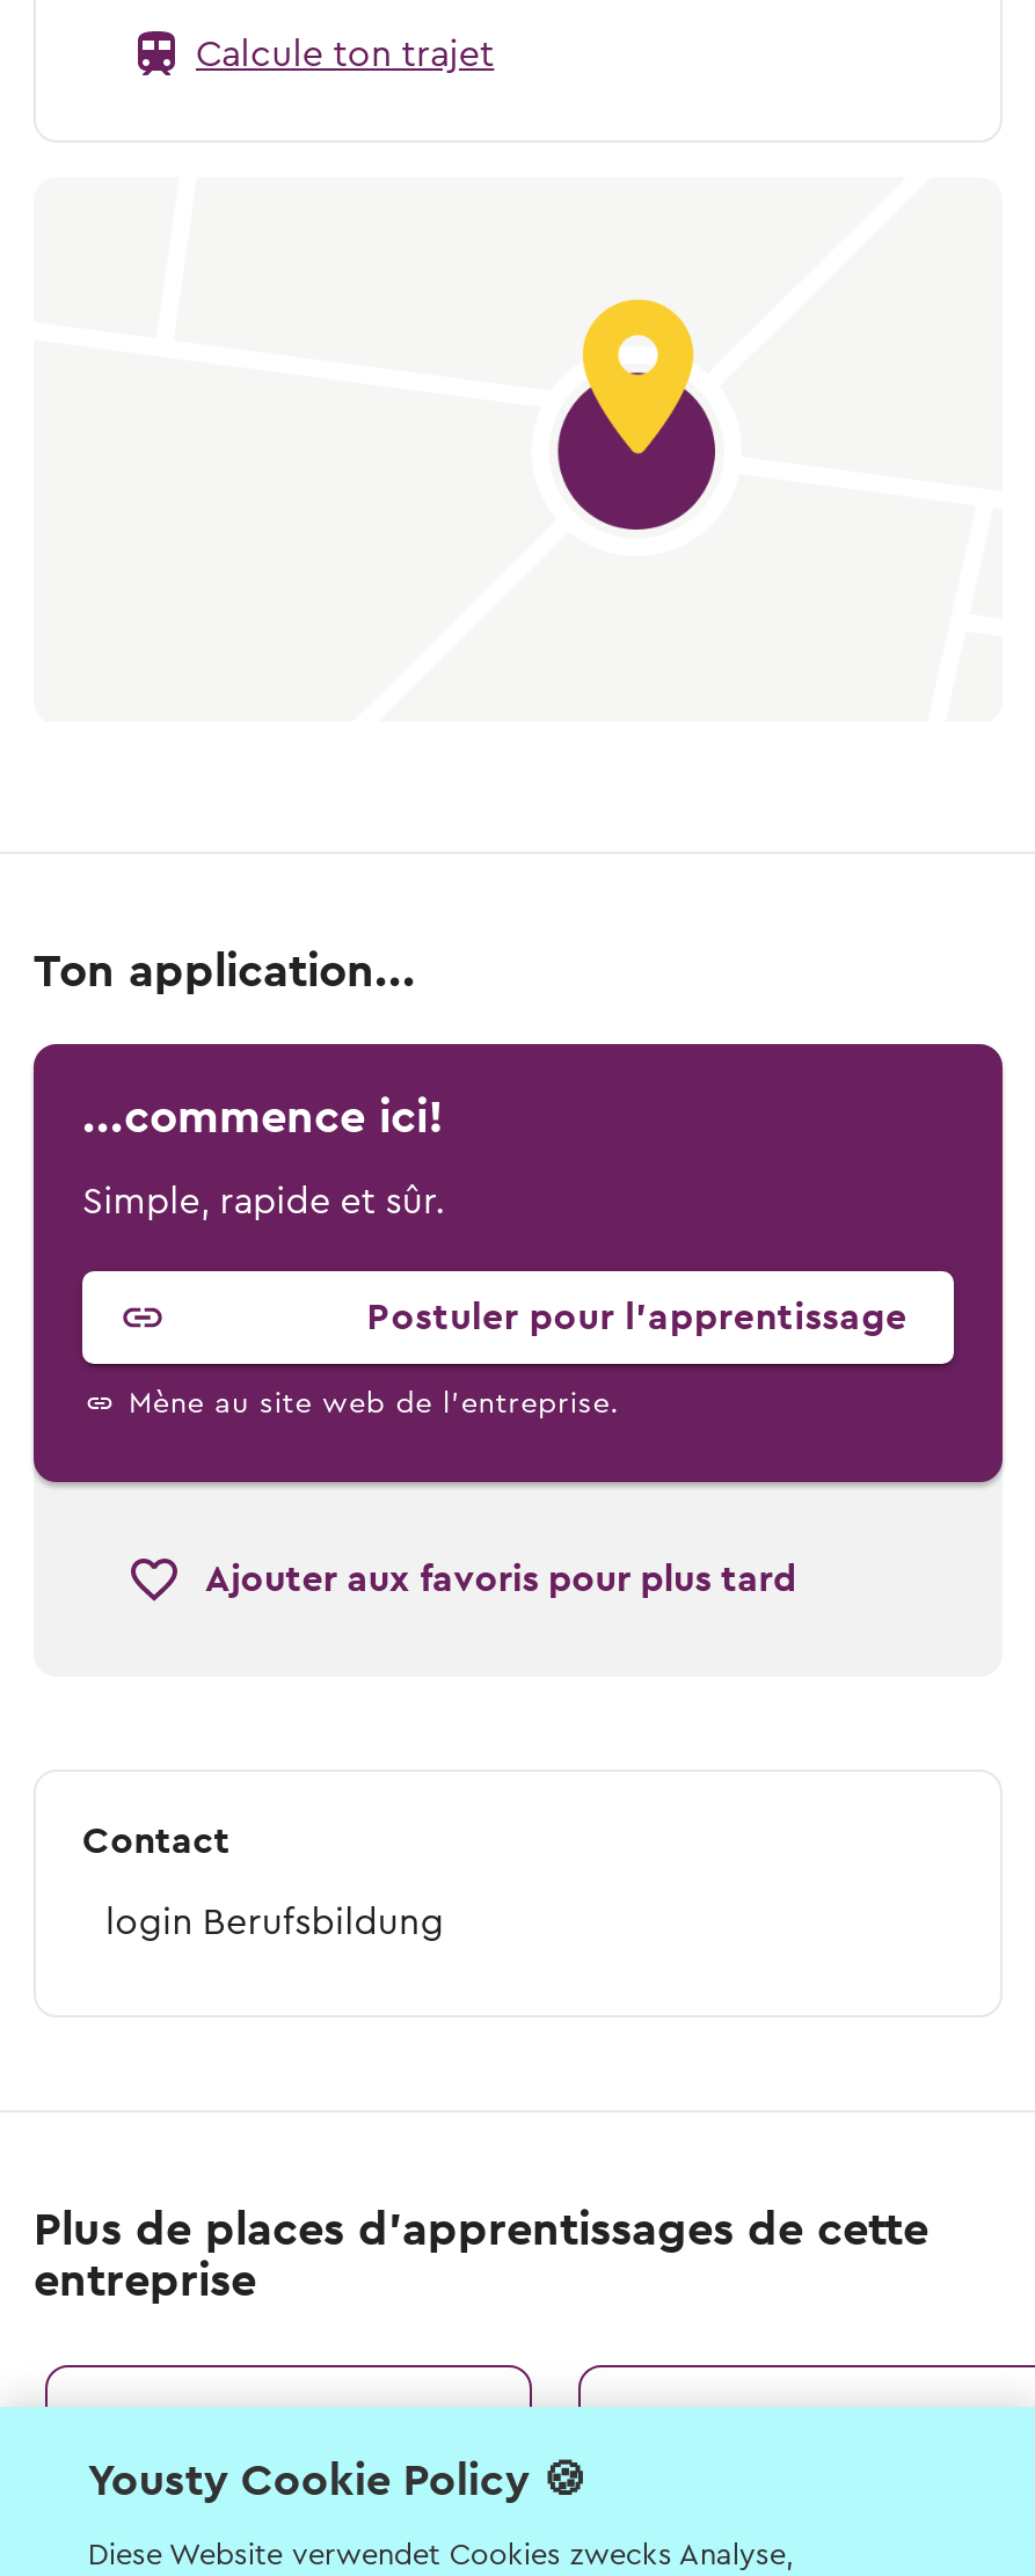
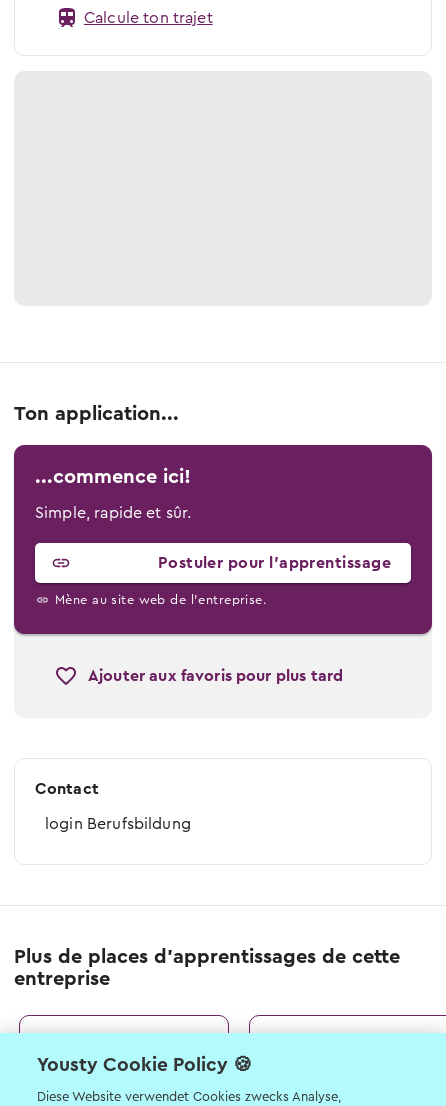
[555,298,717,532] [image] -> none

